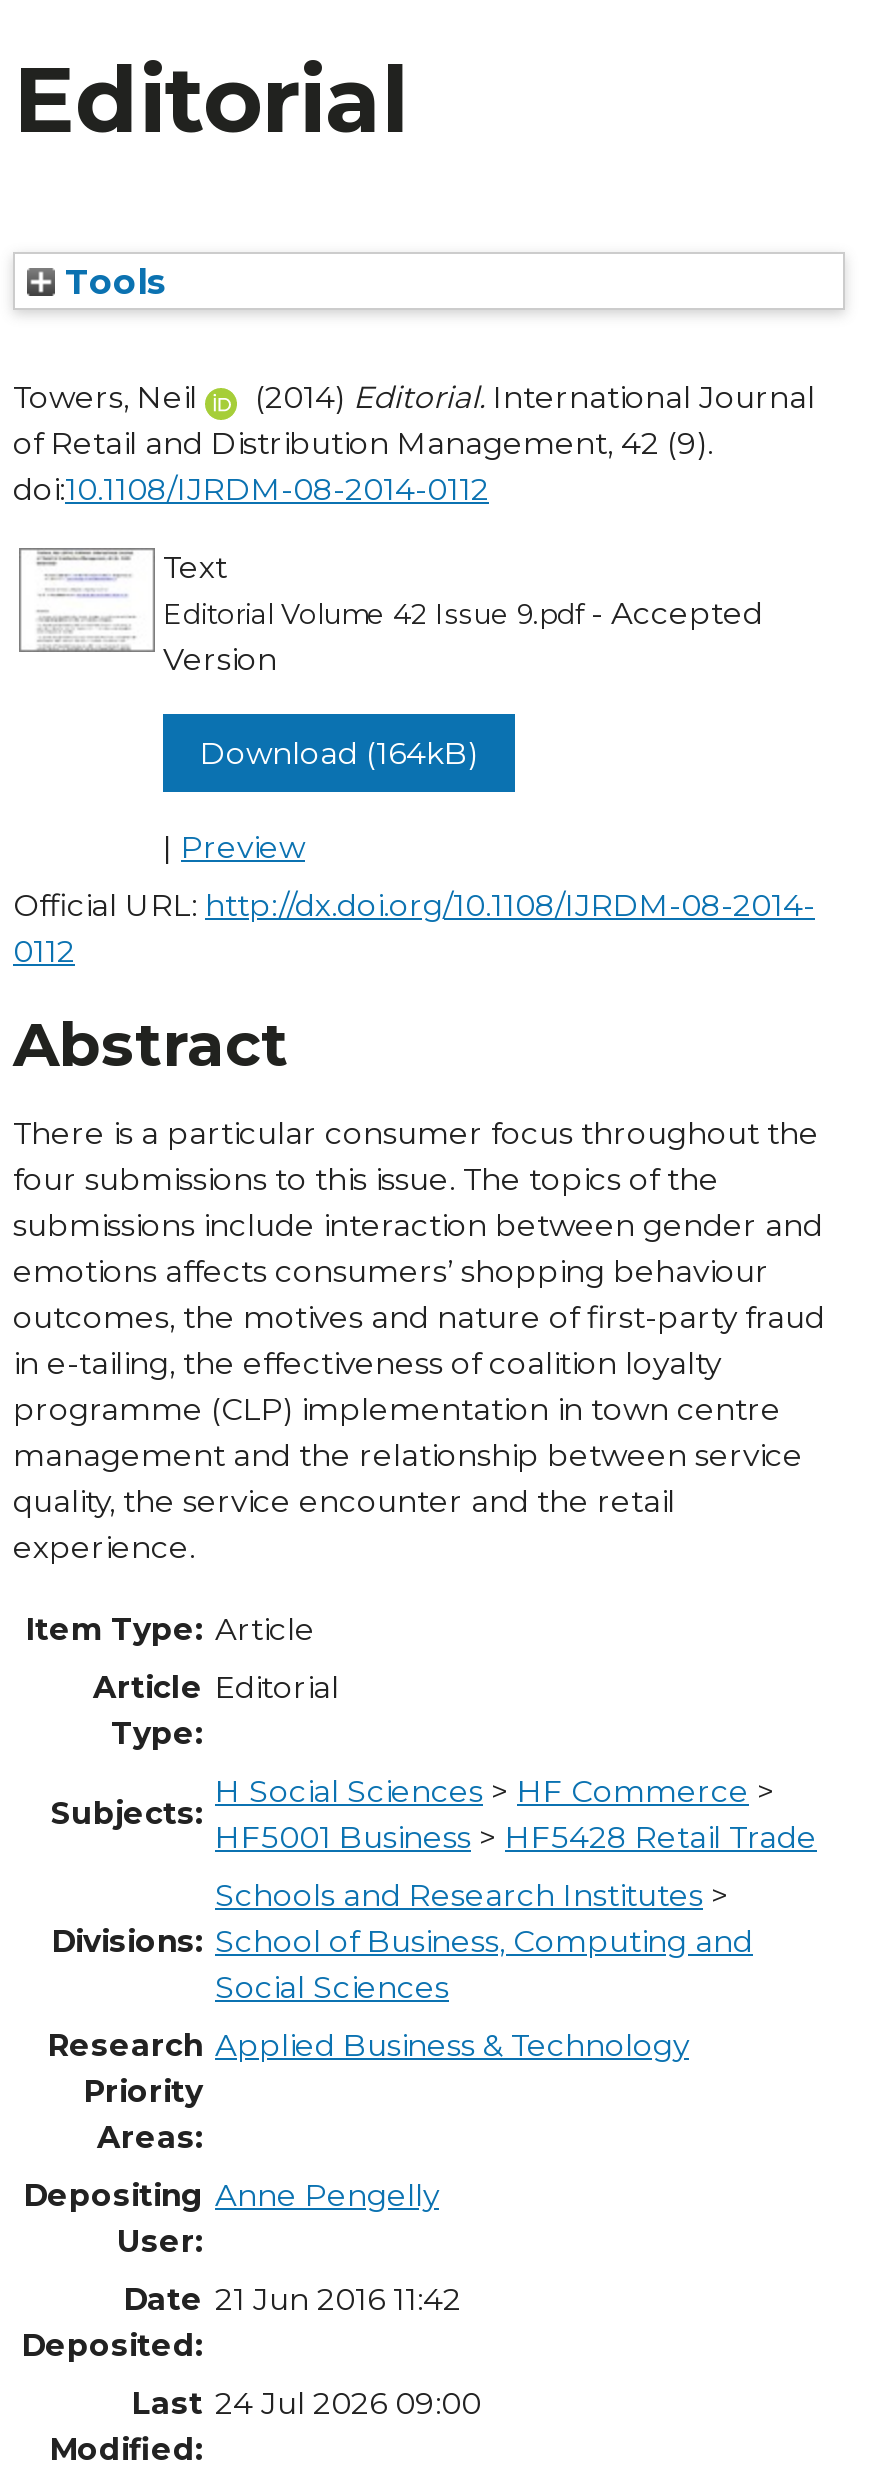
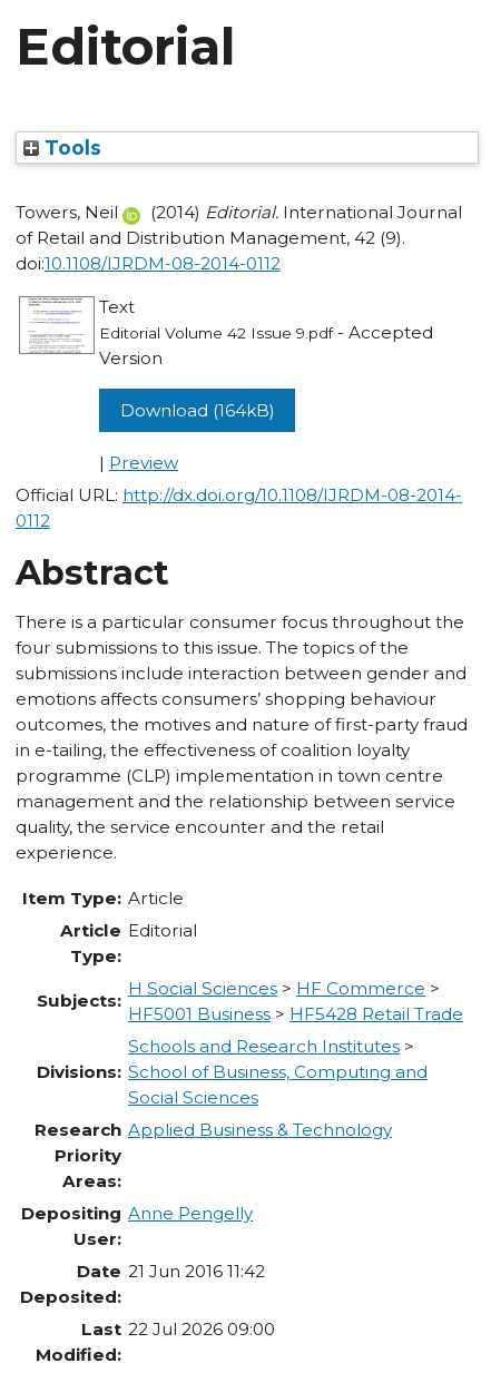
[131,2384,481,2422] Last 24 Jul 2026 09:00 -> [81,1318,275,1340] Last 22 Jul 2026 09:00

